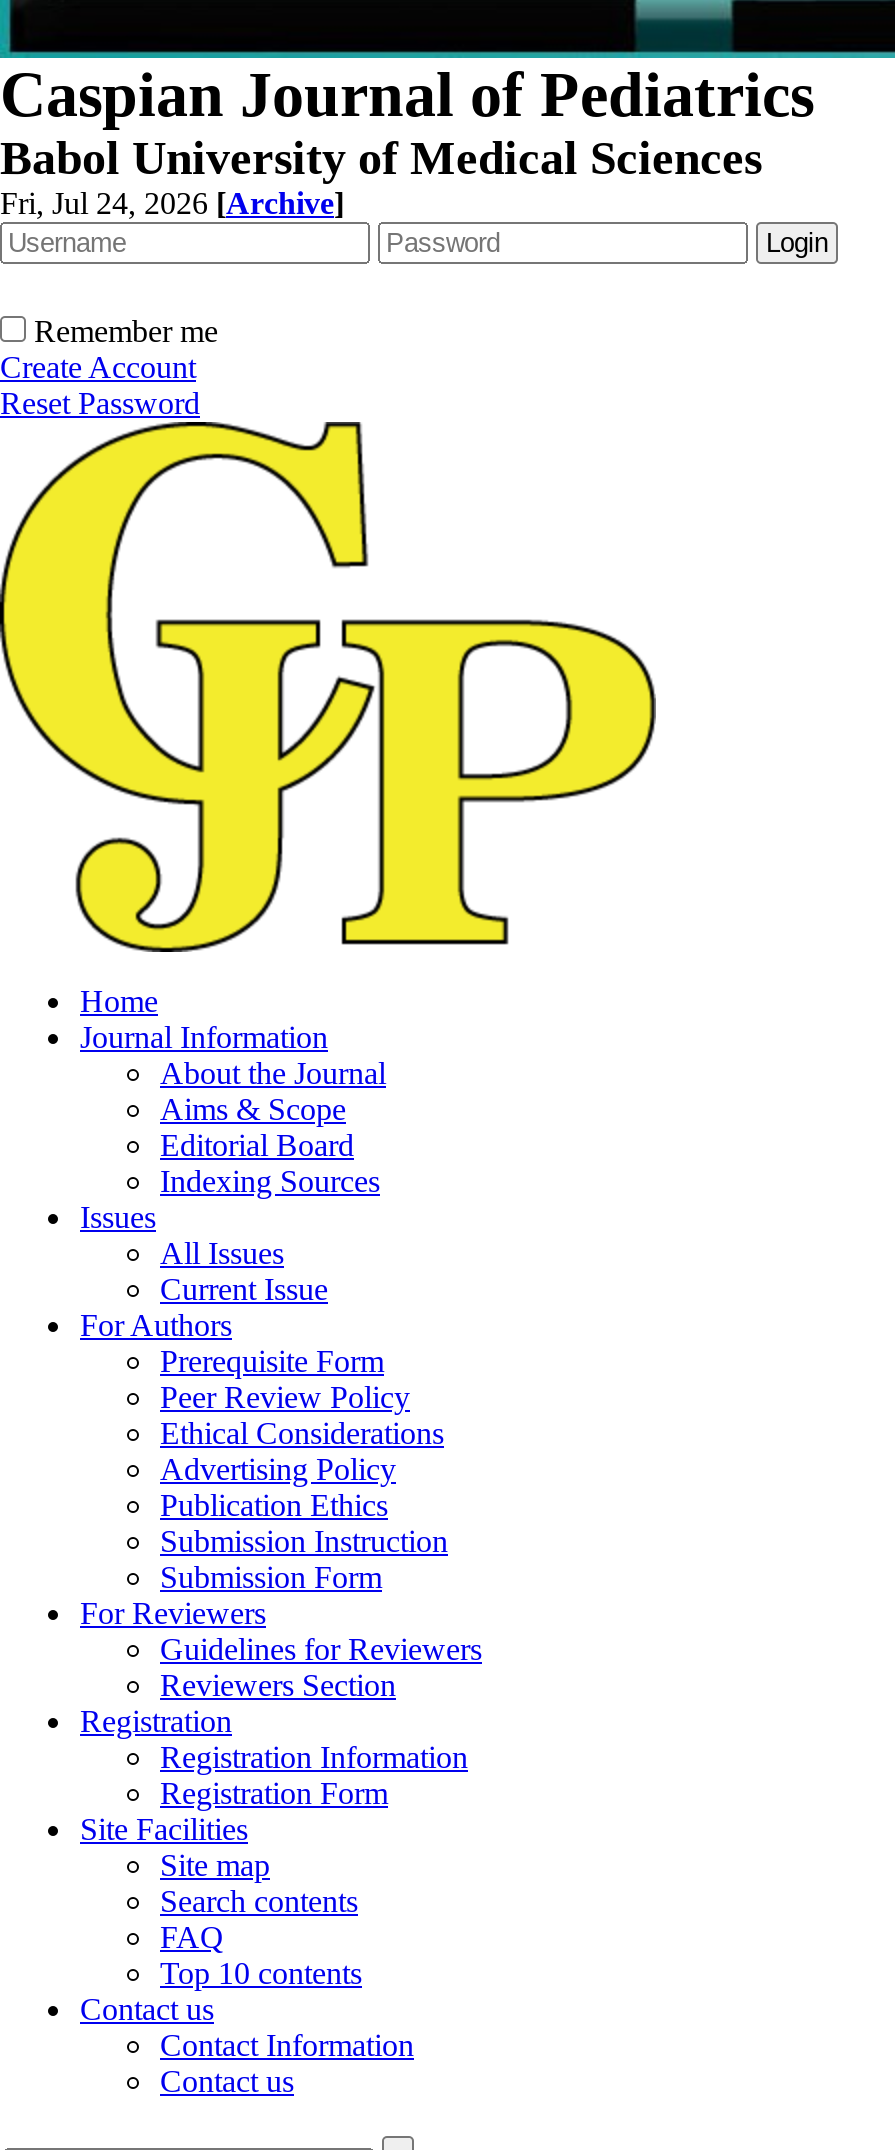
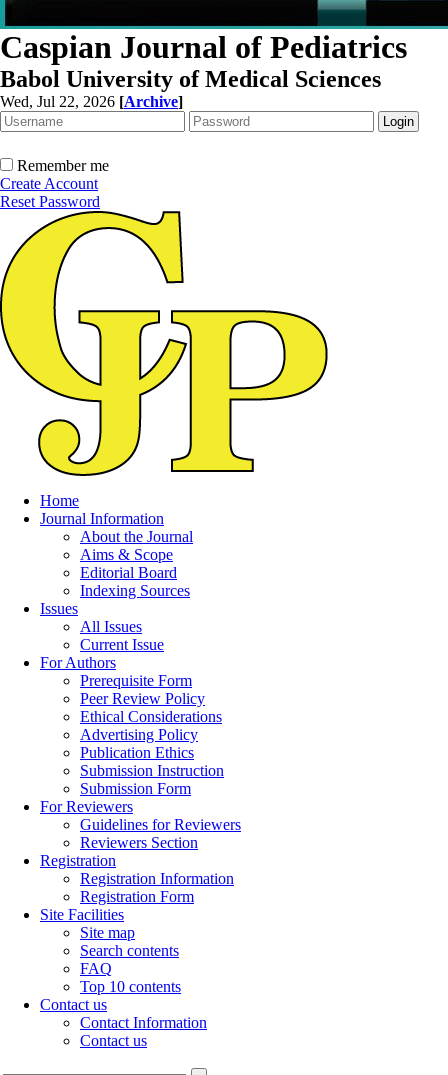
[0,186,344,220] Fri, Jul 24, 2026 [Archive] -> [0,93,183,110] Wed, Jul 22, 2026 [Archive]

